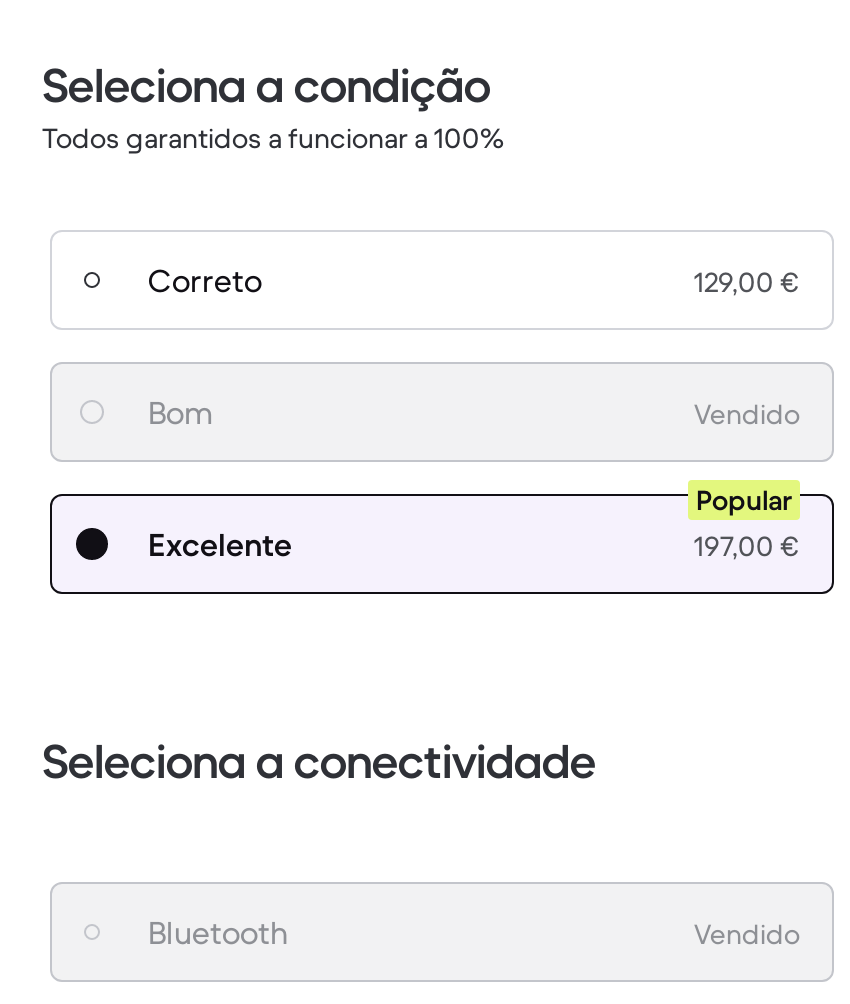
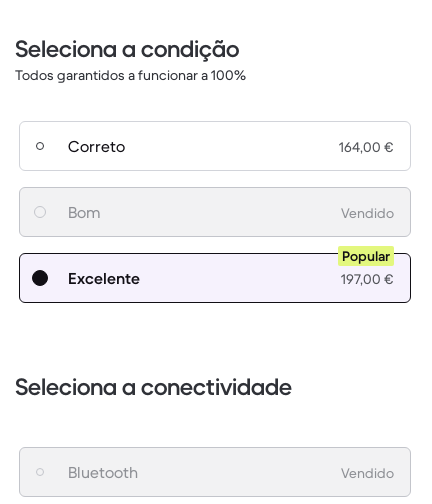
[694,264,800,300] 129,00 € -> [339,138,394,156] 164,00 €

